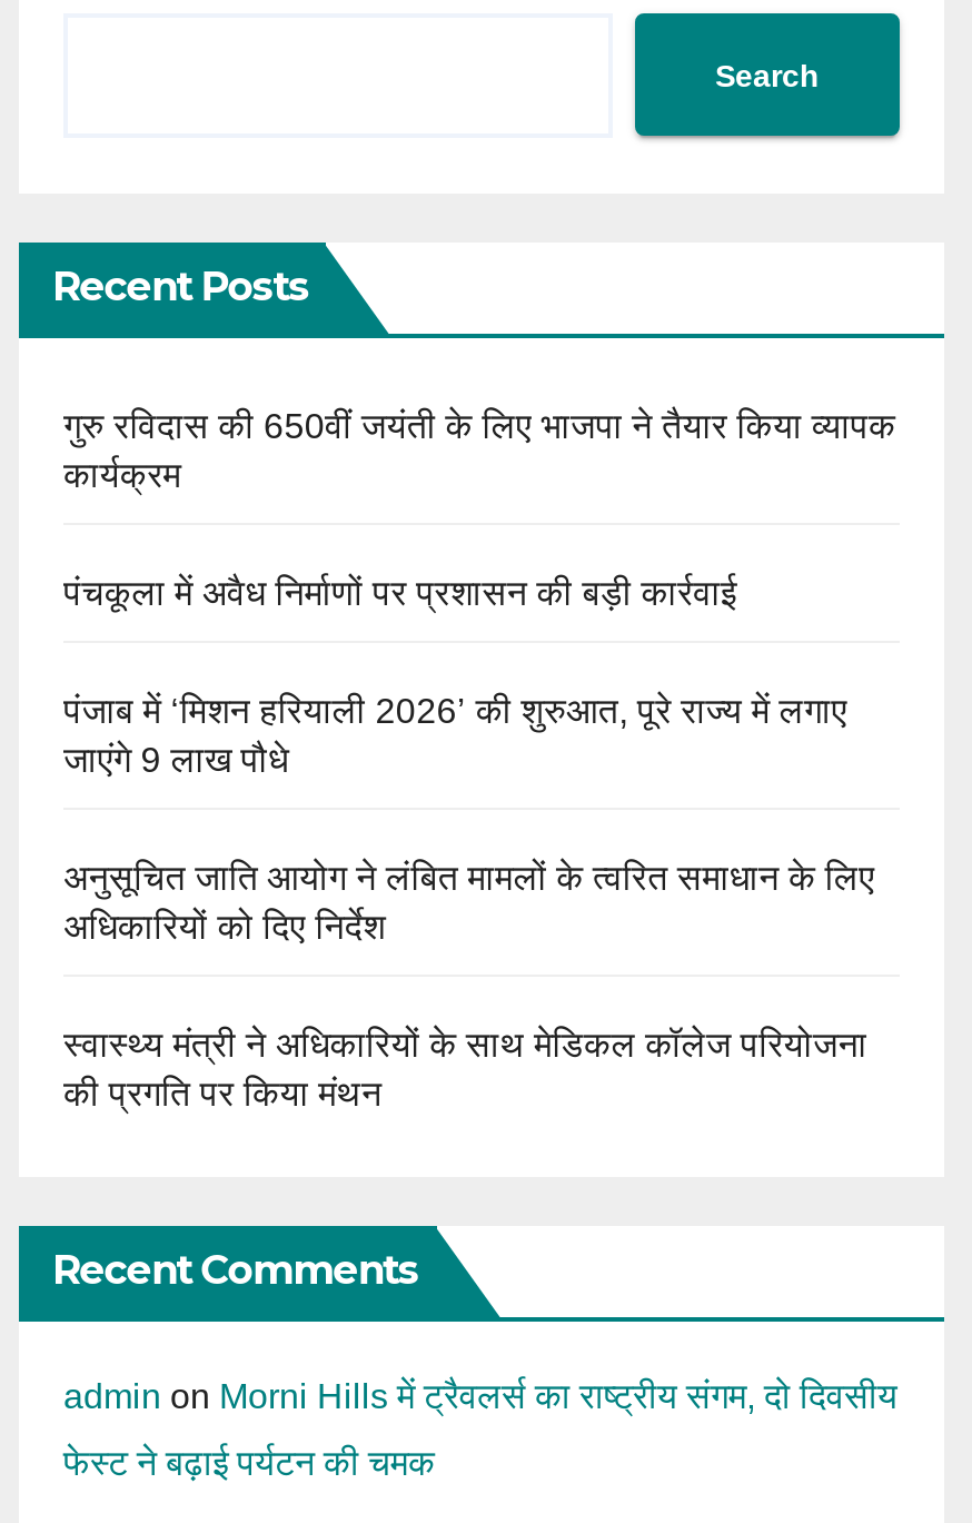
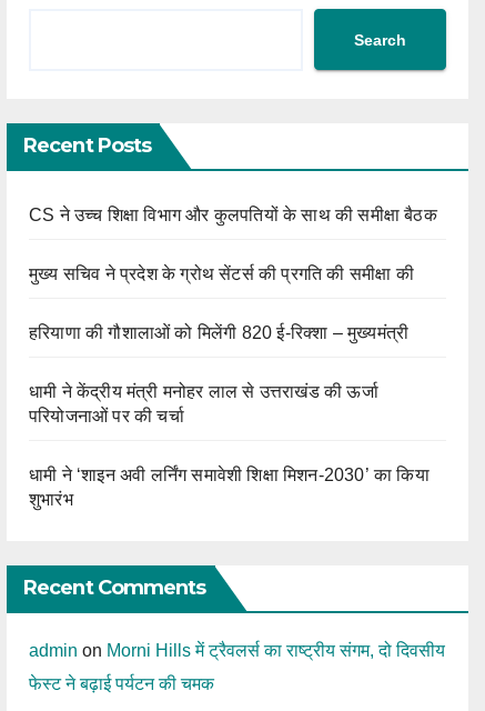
[63,407,896,494] गुरु रविदास की 650वीं जयंती के लिए भाजपा ने तैयार किया व्यापक | कार्यक्रम -> [29,206,437,224] CS ने उच्च शिक्षा विभाग और कुलपतियों के साथ की समीक्षा बैठक
[63,574,736,612] पंचकूला में अवैध निर्माणों पर प्रशासन की बड़ी कार्रवाई -> [29,264,414,283] मुख्य सचिव ने प्रदेश के ग्रोथ सेंटर्स की प्रगति की समीक्षा की
[63,692,847,779] पंजाब में ‘मिशन हरियाली 2026’ की शुरुआत, पूरे राज्य में लगाए | जाएंगे 9 लाख पौधे -> [29,323,409,342] हरियाणा की गौशालाओं को मिलेंगी 820 ई-रिक्शा – मुख्यमंत्री
[63,859,875,946] अनुसूचित जाति आयोग ने लंबित मामलों के त्वरित समाधान के लिए | अधिकारियों को दिए निर्देश -> [29,382,378,425] धामी ने केंद्रीय मंत्री मनोहर लाल से उत्तराखंड की ऊर्जा | परियोजनाओं पर की चर्चा
[63,1026,867,1112] स्वास्थ्य मंत्री ने अधिकारियों के साथ मेडिकल कॉलेज परियोजना | की प्रगति पर किया मंथन -> [29,465,429,509] धामी ने ‘शाइन अवी लर्निंग समावेशी शिक्षा मिशन-2030’ का किया | शुभारंभ

